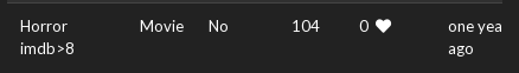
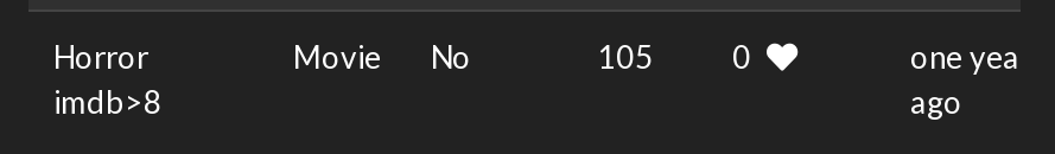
[291,16,319,35] 104 -> [597,37,654,75] 105

